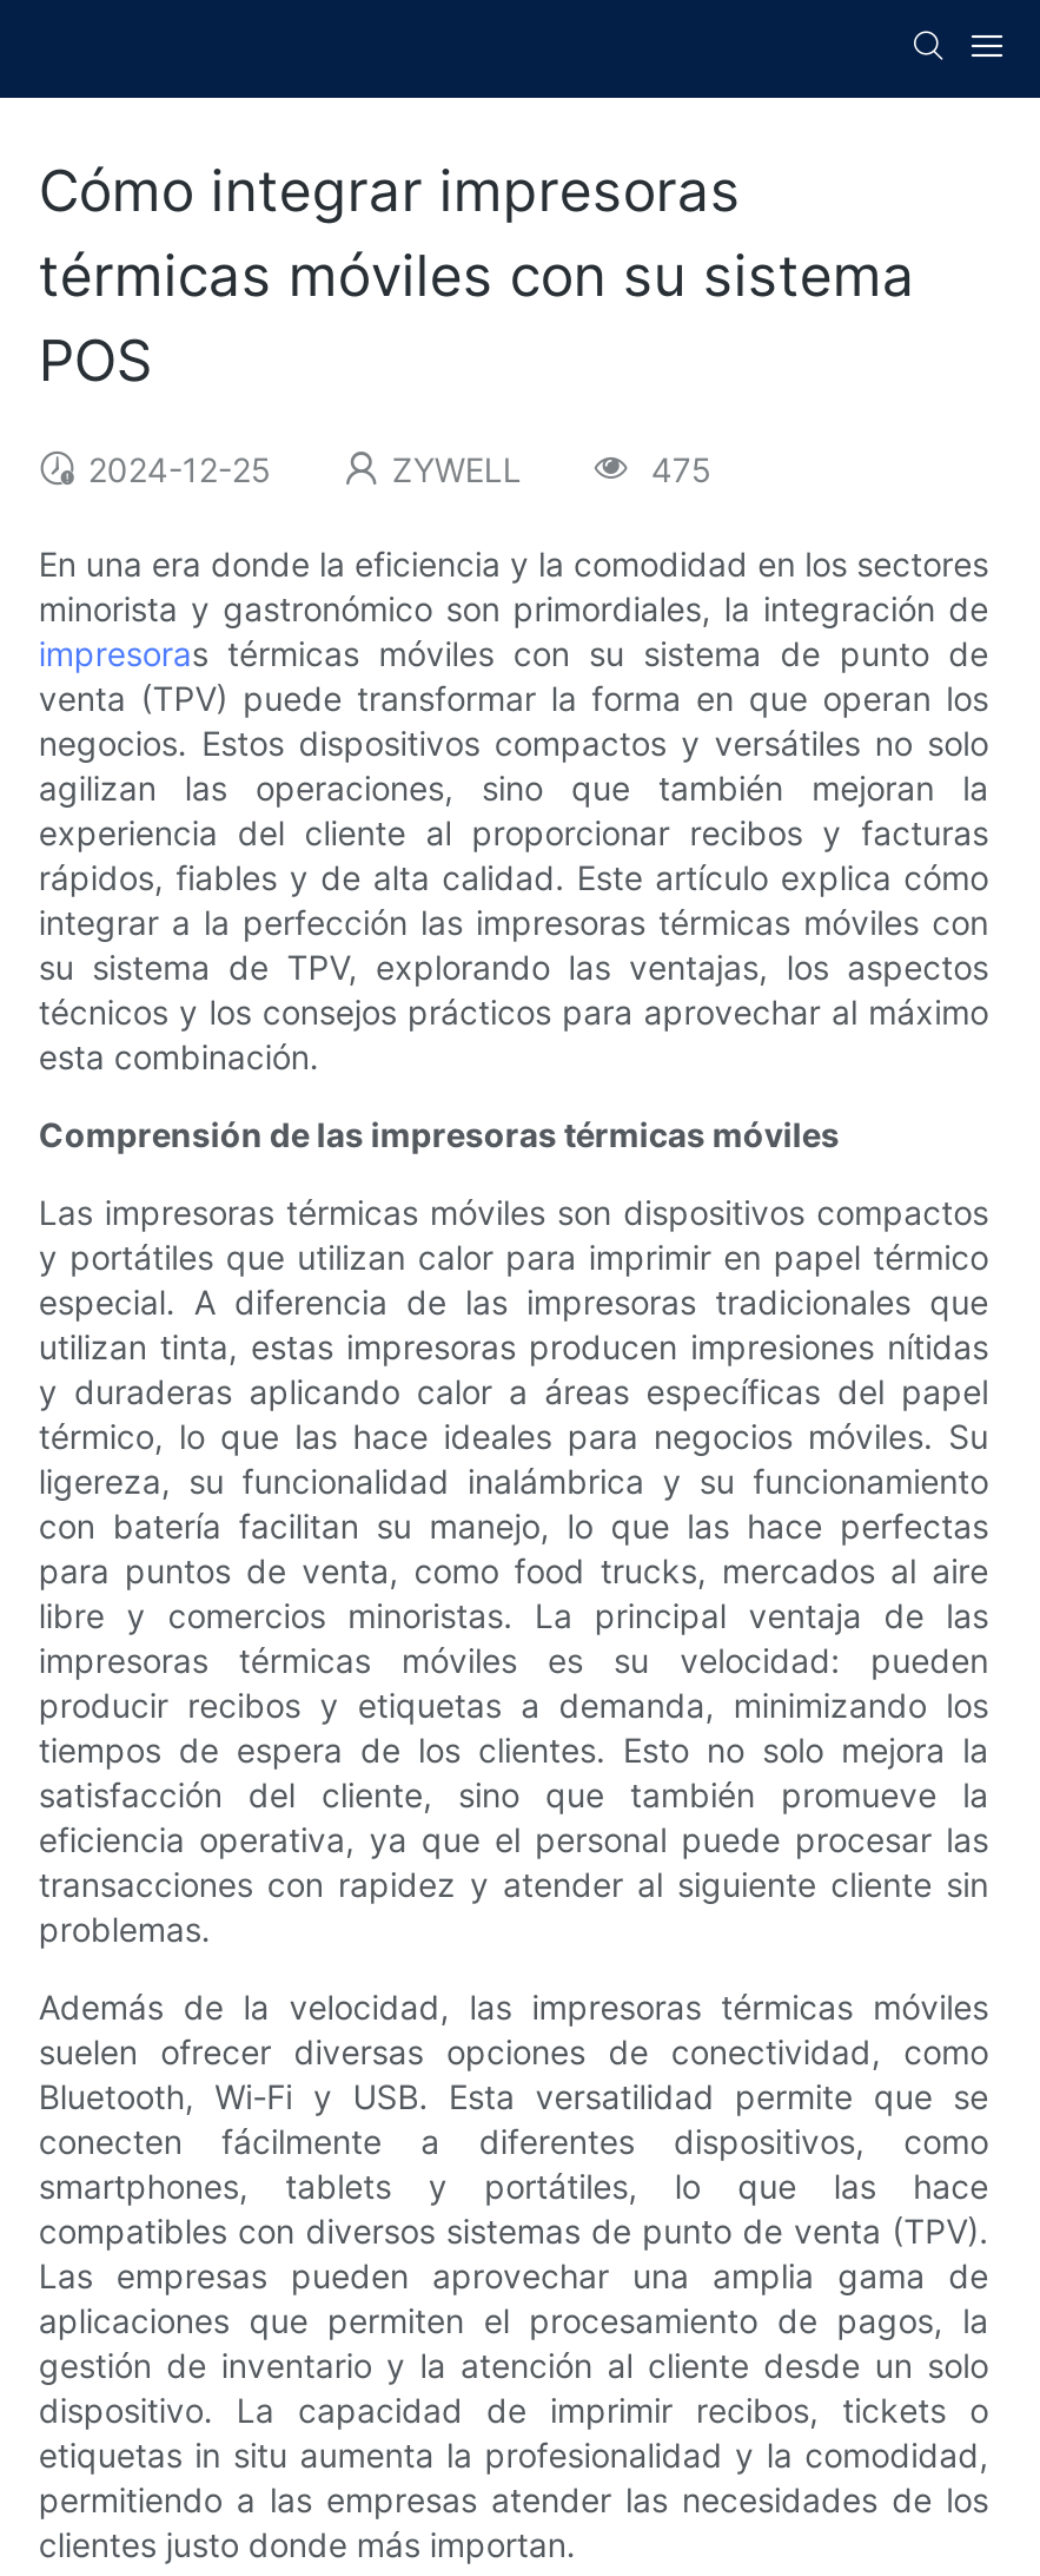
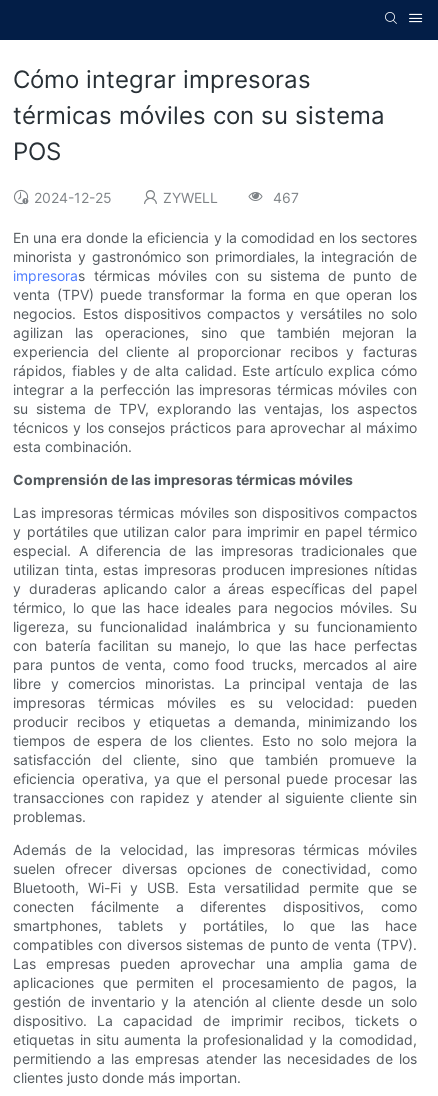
[651,450,712,490] 475 -> [273,189,299,206] 467

